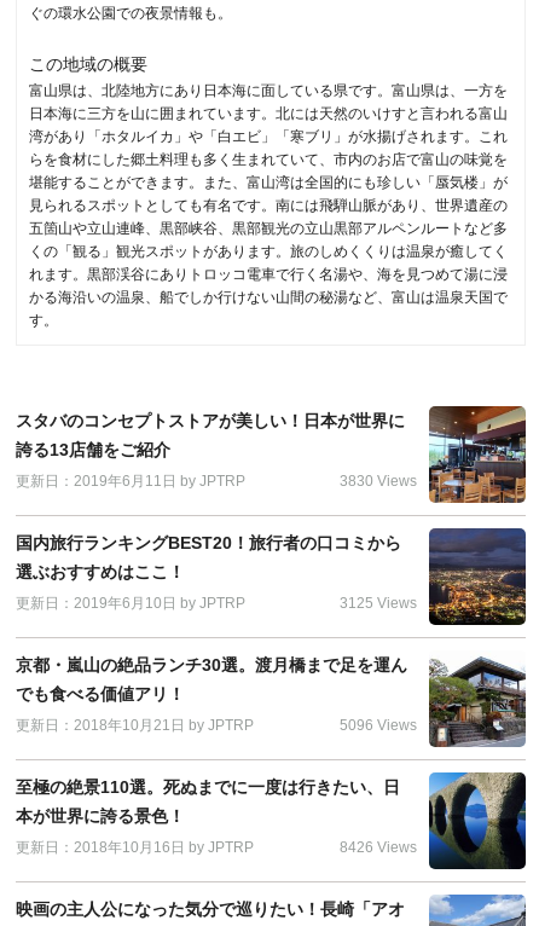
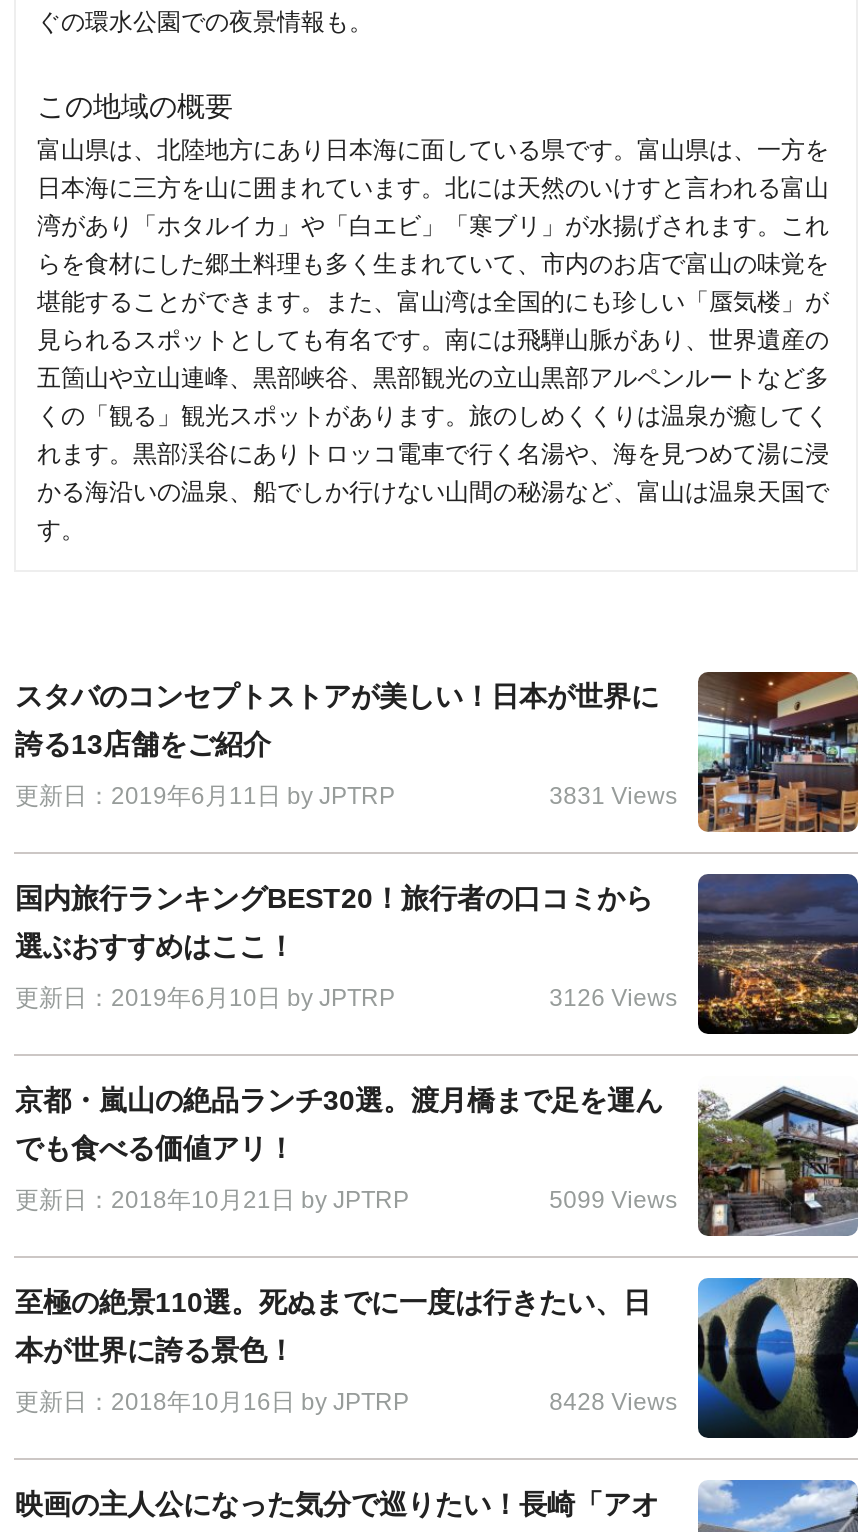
[339,473,416,490] 3830 Views -> [549,782,677,810] 3831 Views
[339,595,416,612] 3125 Views -> [549,984,677,1012] 3126 Views
[339,717,416,734] 5096 Views -> [549,1186,677,1214] 5099 Views
[339,839,416,856] 8426 Views -> [549,1388,677,1416] 8428 Views

